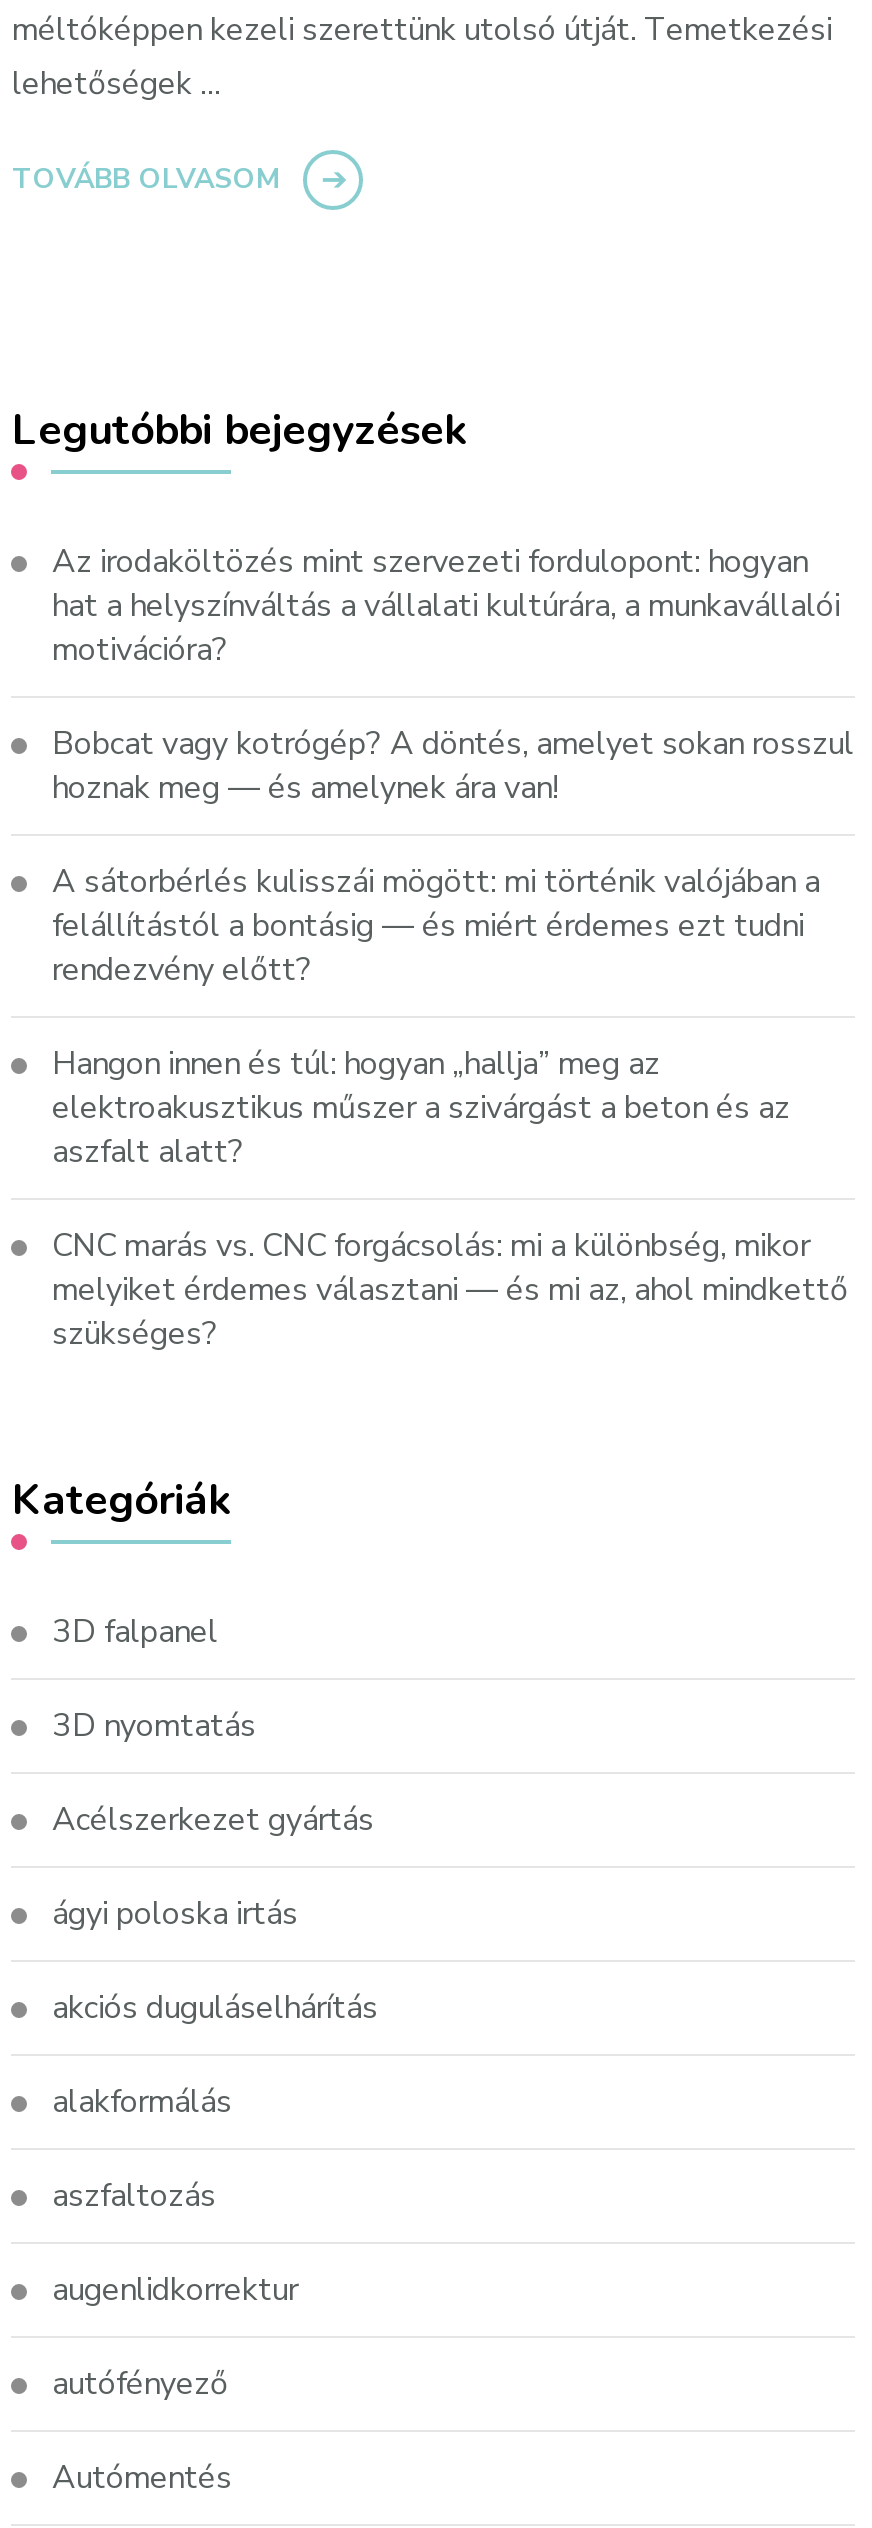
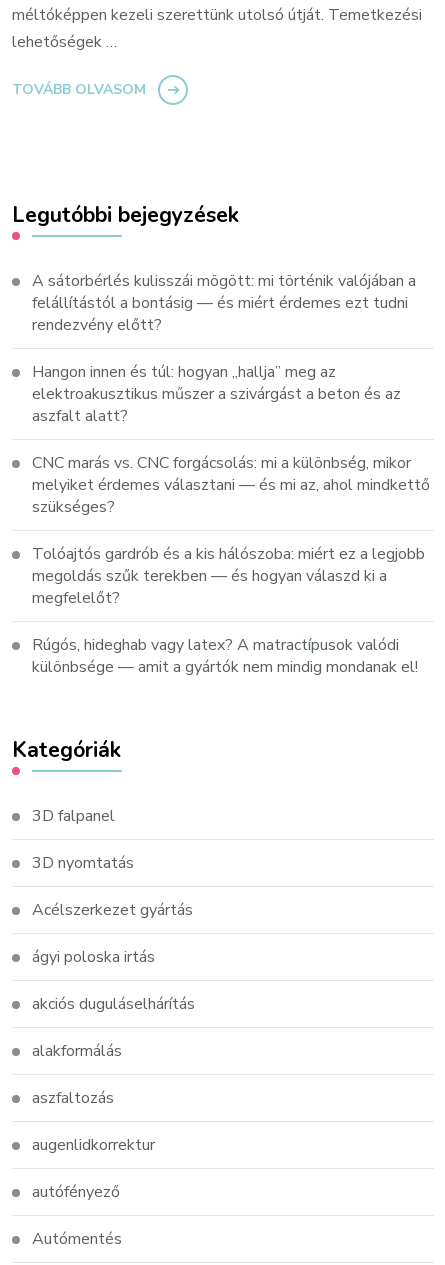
[52,540,854,810] Az irodaköltözés mint szervezeti fordulopont: hogyan | hat a helyszínváltás a vállalati kultúrára, a munkavállalói | motivációra? | Bobcat vagy kotrógép? A döntés, amelyet sokan rosszul | hoznak meg — és amelynek ára van! -> none
moved [52,860,848,1356] -> [32,270,430,518]: A sátorbérlés kulisszái mögött: mi történik valójában a | felállítástól a bontásig — és miért érdemes ezt tudni | rendezvény előtt? | ... | melyiket érdemes választani — és mi az, ahol mindkettő | szükséges?
none -> [32,543,425,678] Tolóajtós gardrób és a kis hálószoba: miért ez a legjobb | megoldás szűk terekben — és hogyan válaszd ki a | megfelelőt? | Rúgós, hideghab vagy latex? A matractípusok valódi | különbsége — amit a gyártók nem mindig mondanak el!

